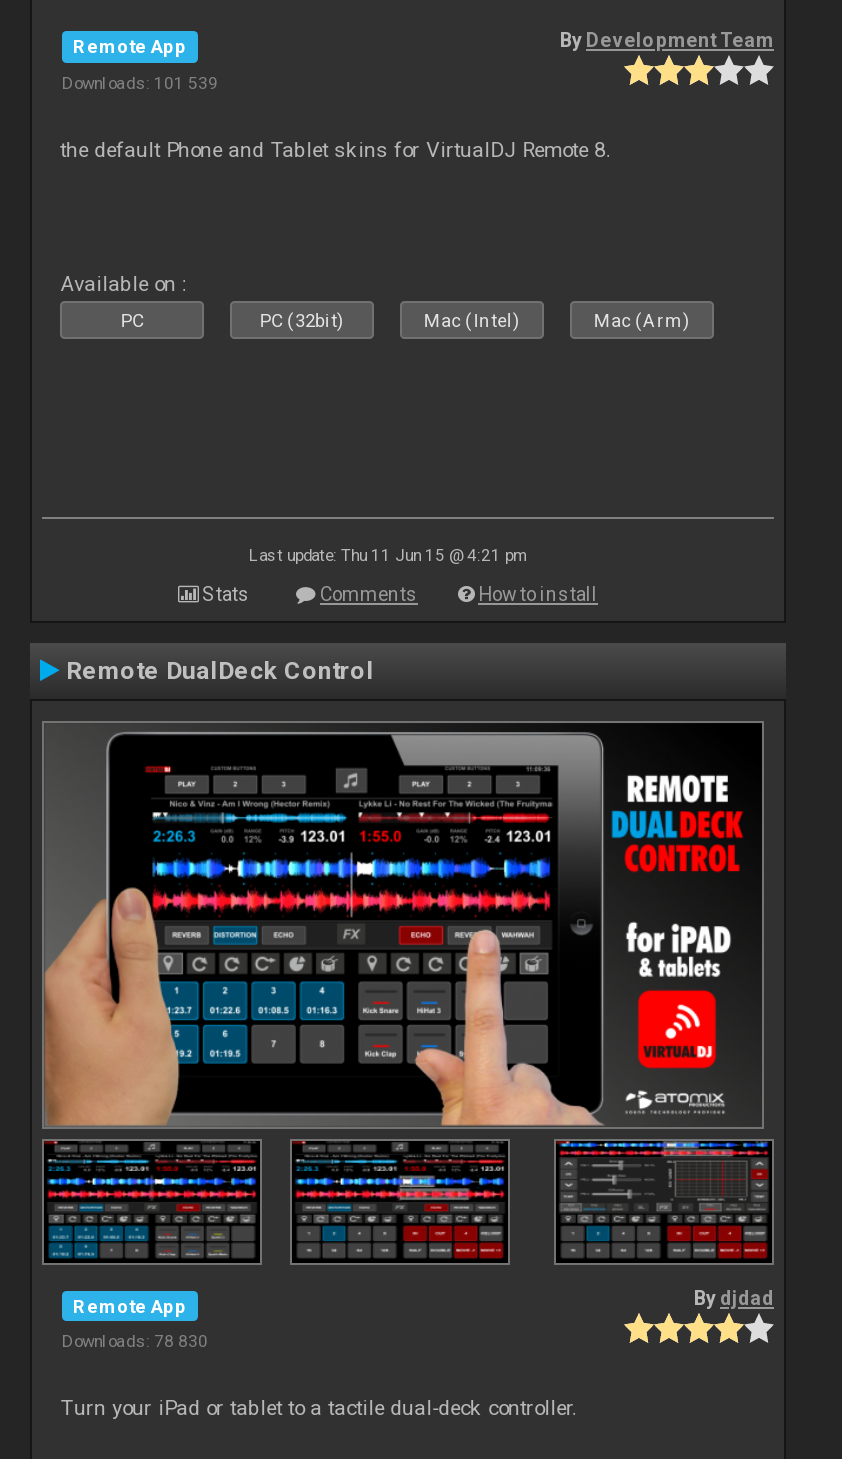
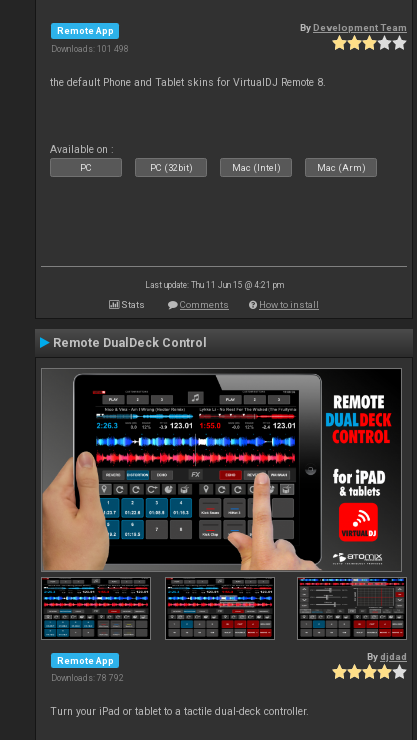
[62,72,218,92] Downloads: 101 539 -> [51,44,129,54] Downloads: 101 498
[62,1332,208,1352] Downloads: 78 830 -> [51,673,124,683] Downloads: 78 792

